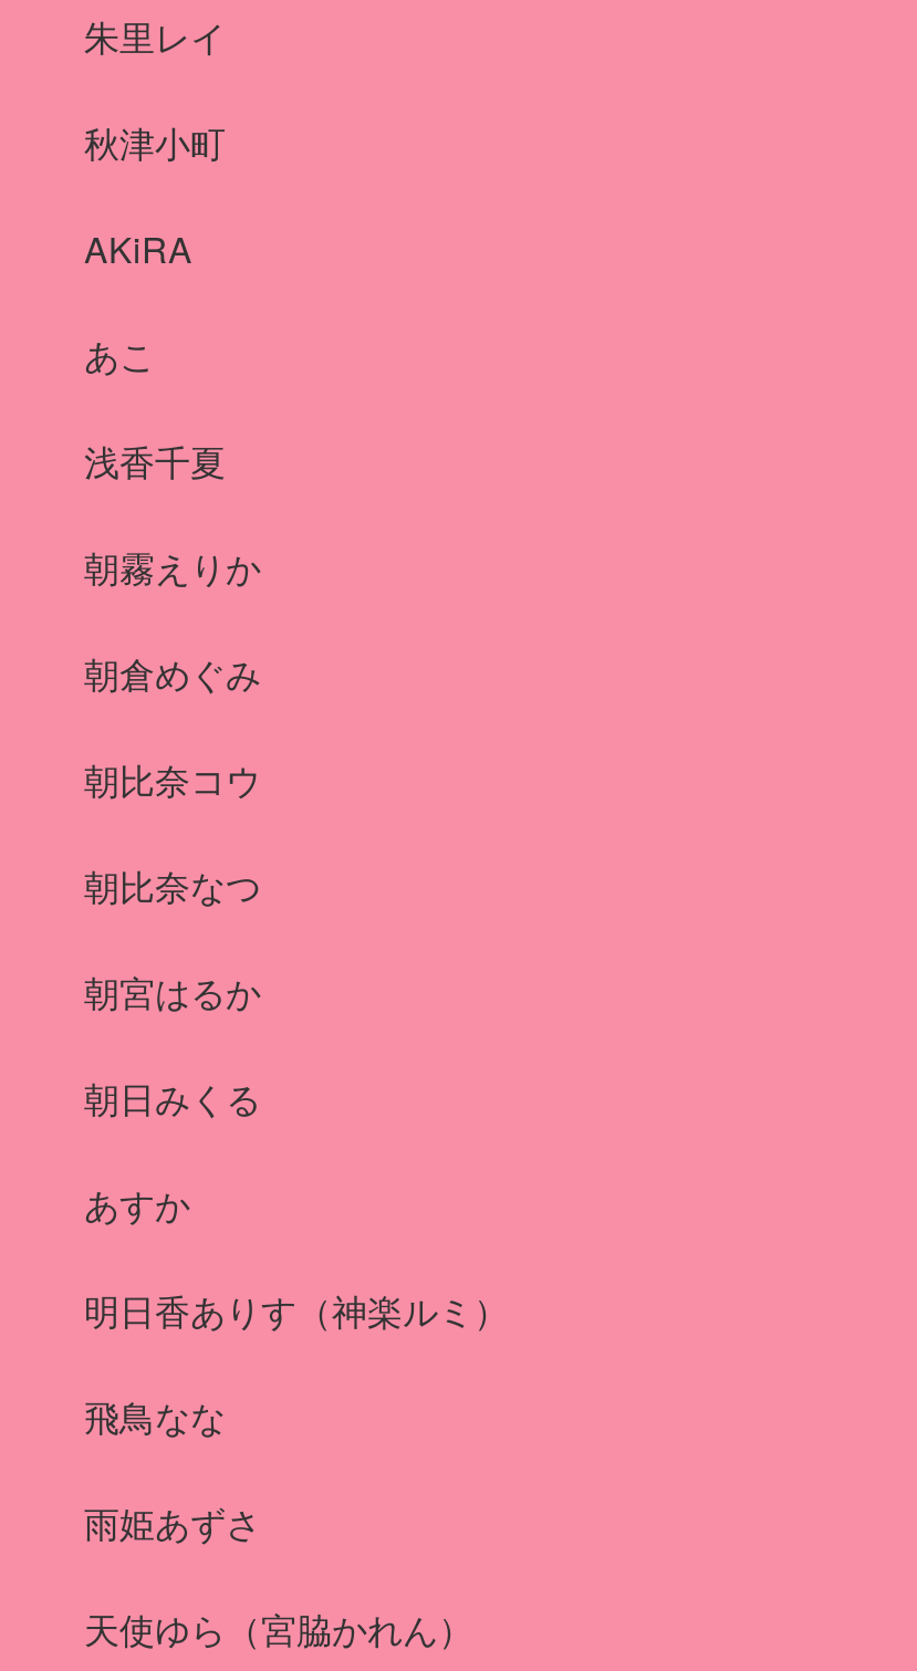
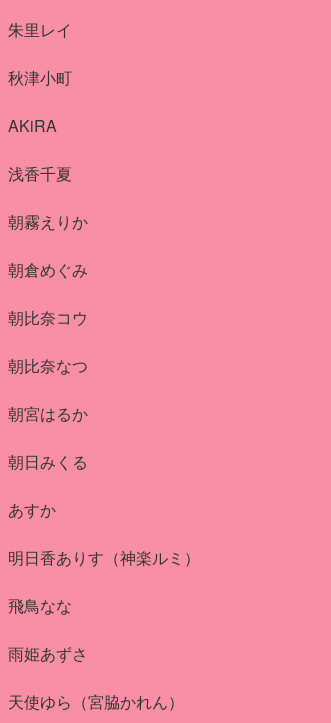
[84,329,155,380] あこ -> none

